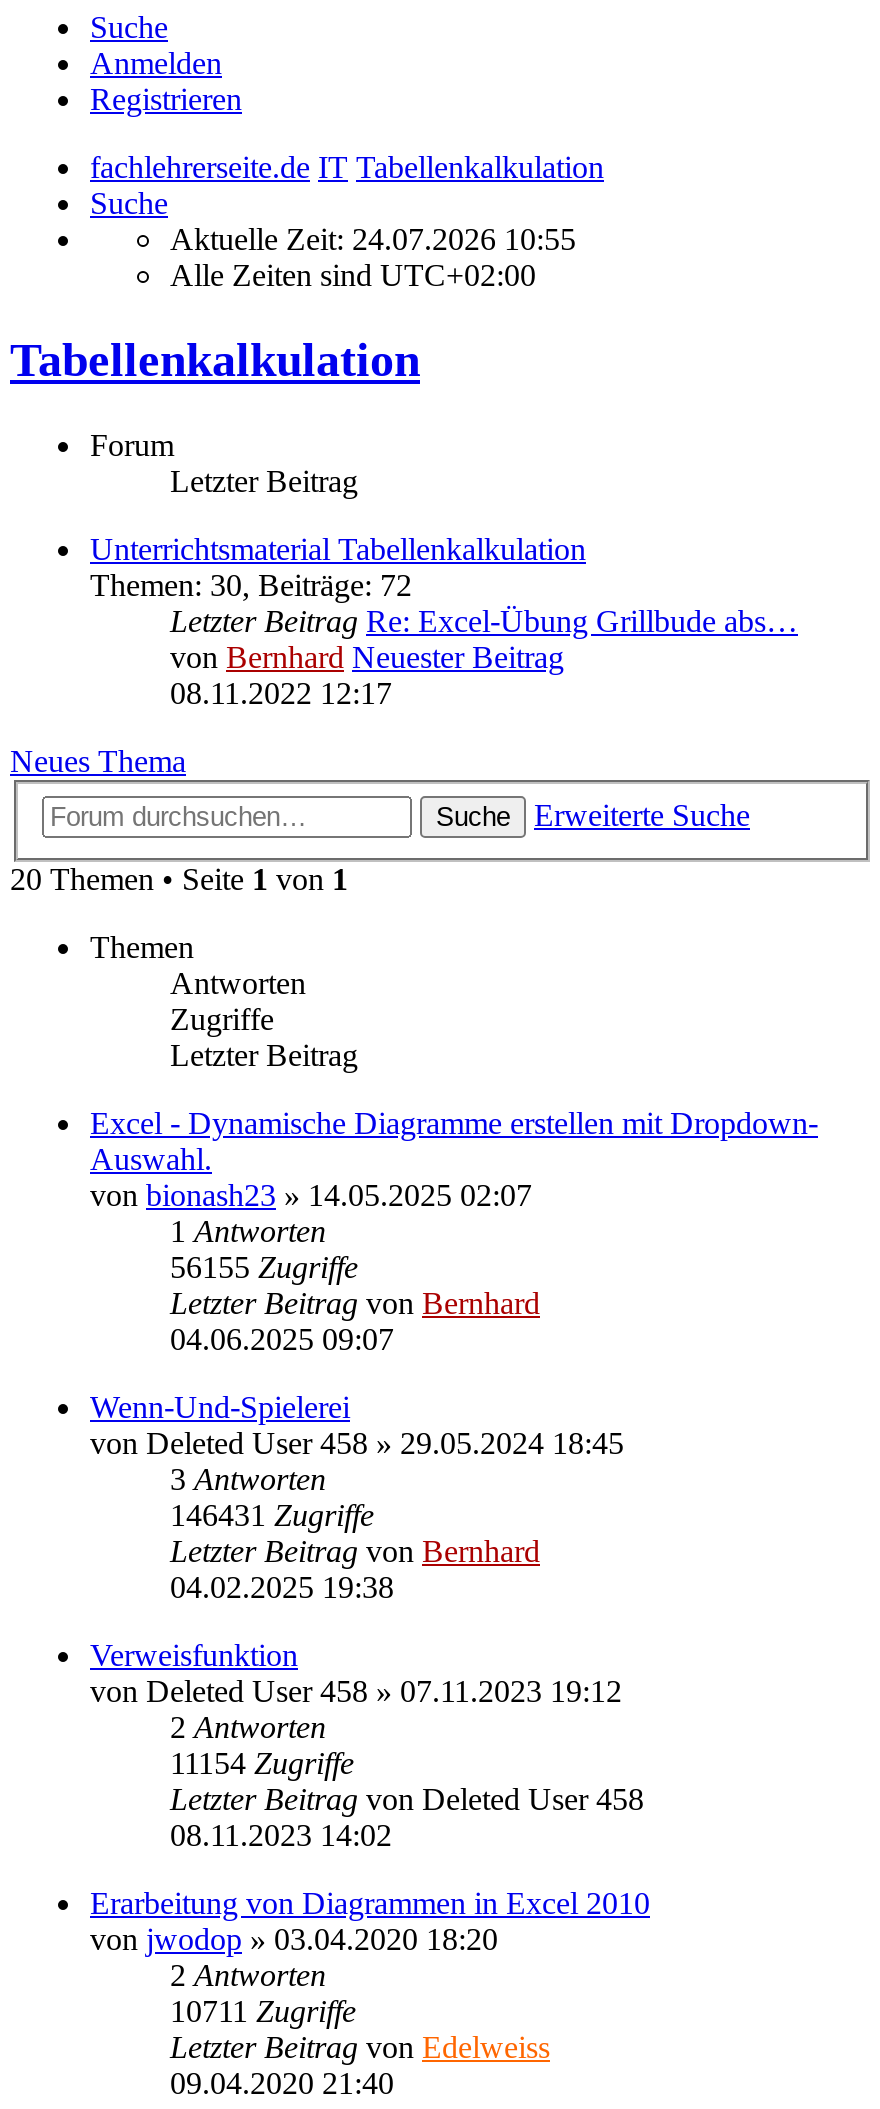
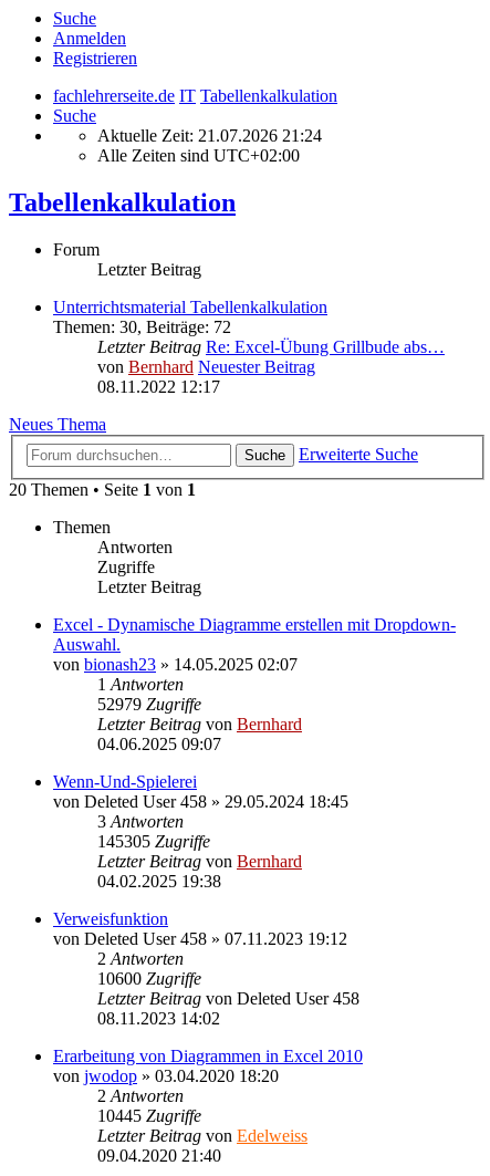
[170,223,576,257] Aktuelle Zeit: 24.07.2026 10:55 -> [97,127,322,145] Aktuelle Zeit: 21.07.2026 21:24
[170,1250,358,1284] 56155 Zugriffe -> [97,695,201,713] 52979 Zugriffe
[170,1498,374,1532] 146431 Zugriffe -> [97,832,210,851] 145305 Zugriffe
[170,1746,354,1780] 11154 Zugriffe -> [97,969,201,988] 10600 Zugriffe
[170,1994,356,2028] 10711 Zugriffe -> [97,1106,201,1125] 10445 Zugriffe

